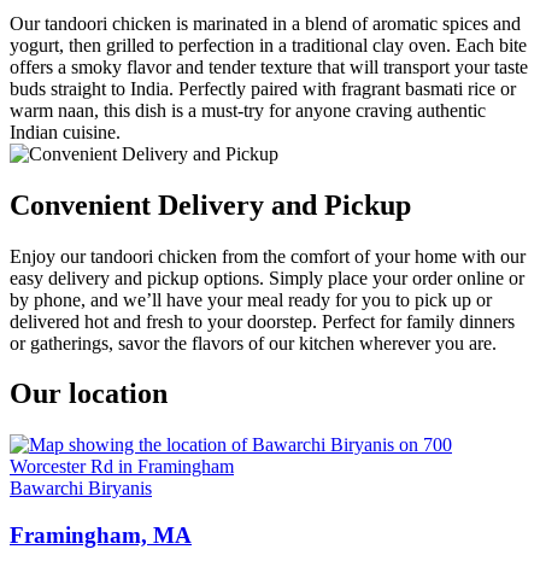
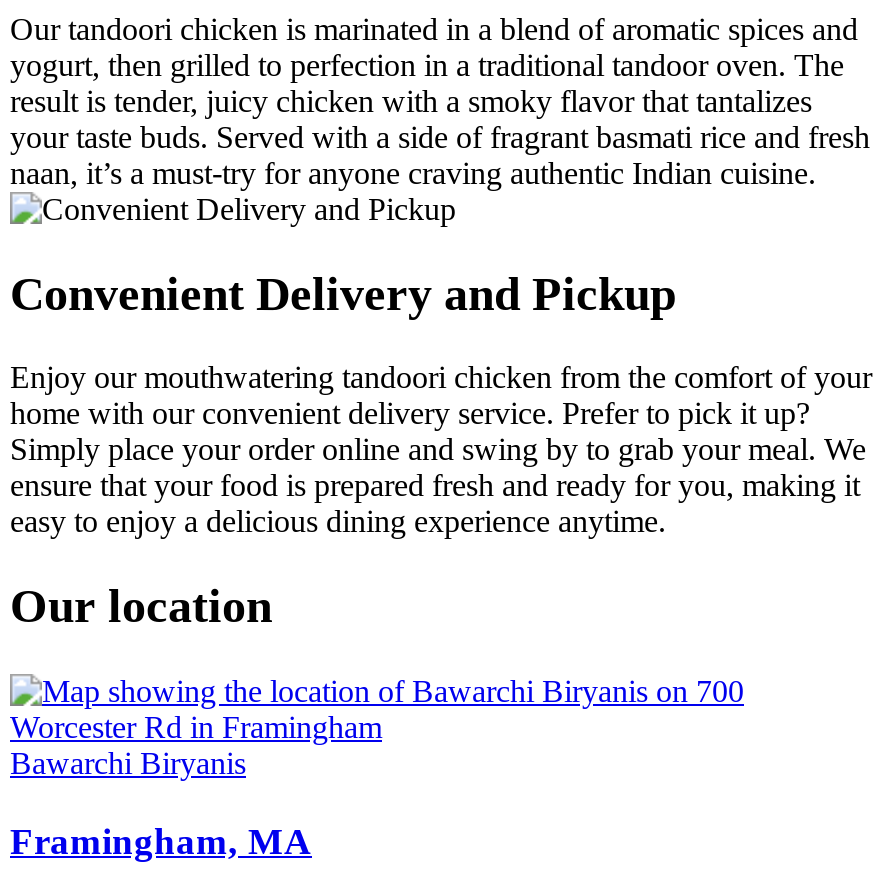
[10,35,528,142] yogurt, then grilled to perfection in a traditional clay oven. Each bite | offers a smoky flavor and tender texture that will transport your taste | buds straight to India. Perfectly paired with fragrant basmati rice or | warm naan, this dish is a must-try for anyone craving authentic | Indian cuisine. -> [10,47,870,189] yogurt, then grilled to perfection in a traditional tandoor oven. The | result is tender, juicy chicken with a smoky flavor that tantalizes | your taste buds. Served with a side of fragrant basmati rice and fresh | naan, it’s a must-try for anyone craving authentic Indian cuisine.
[10,246,526,353] Enjoy our tandoori chicken from the comfort of your home with our | easy delivery and pickup options. Simply place your order online or | by phone, and we’ll have your meal ready for you to pick up or | delivered hot and fresh to your doorstep. Perfect for family dinners | or gatherings, savor the flavors of our kitchen wherever you are. -> [10,361,872,539] Enjoy our mouthwatering tandoori chicken from the comfort of your | home with our convenient delivery service. Prefer to pick it up? | Simply place your order online and swing by to grab your meal. We | ensure that your food is prepared fresh and ready for you, making it | easy to enjoy a delicious dining experience anytime.

